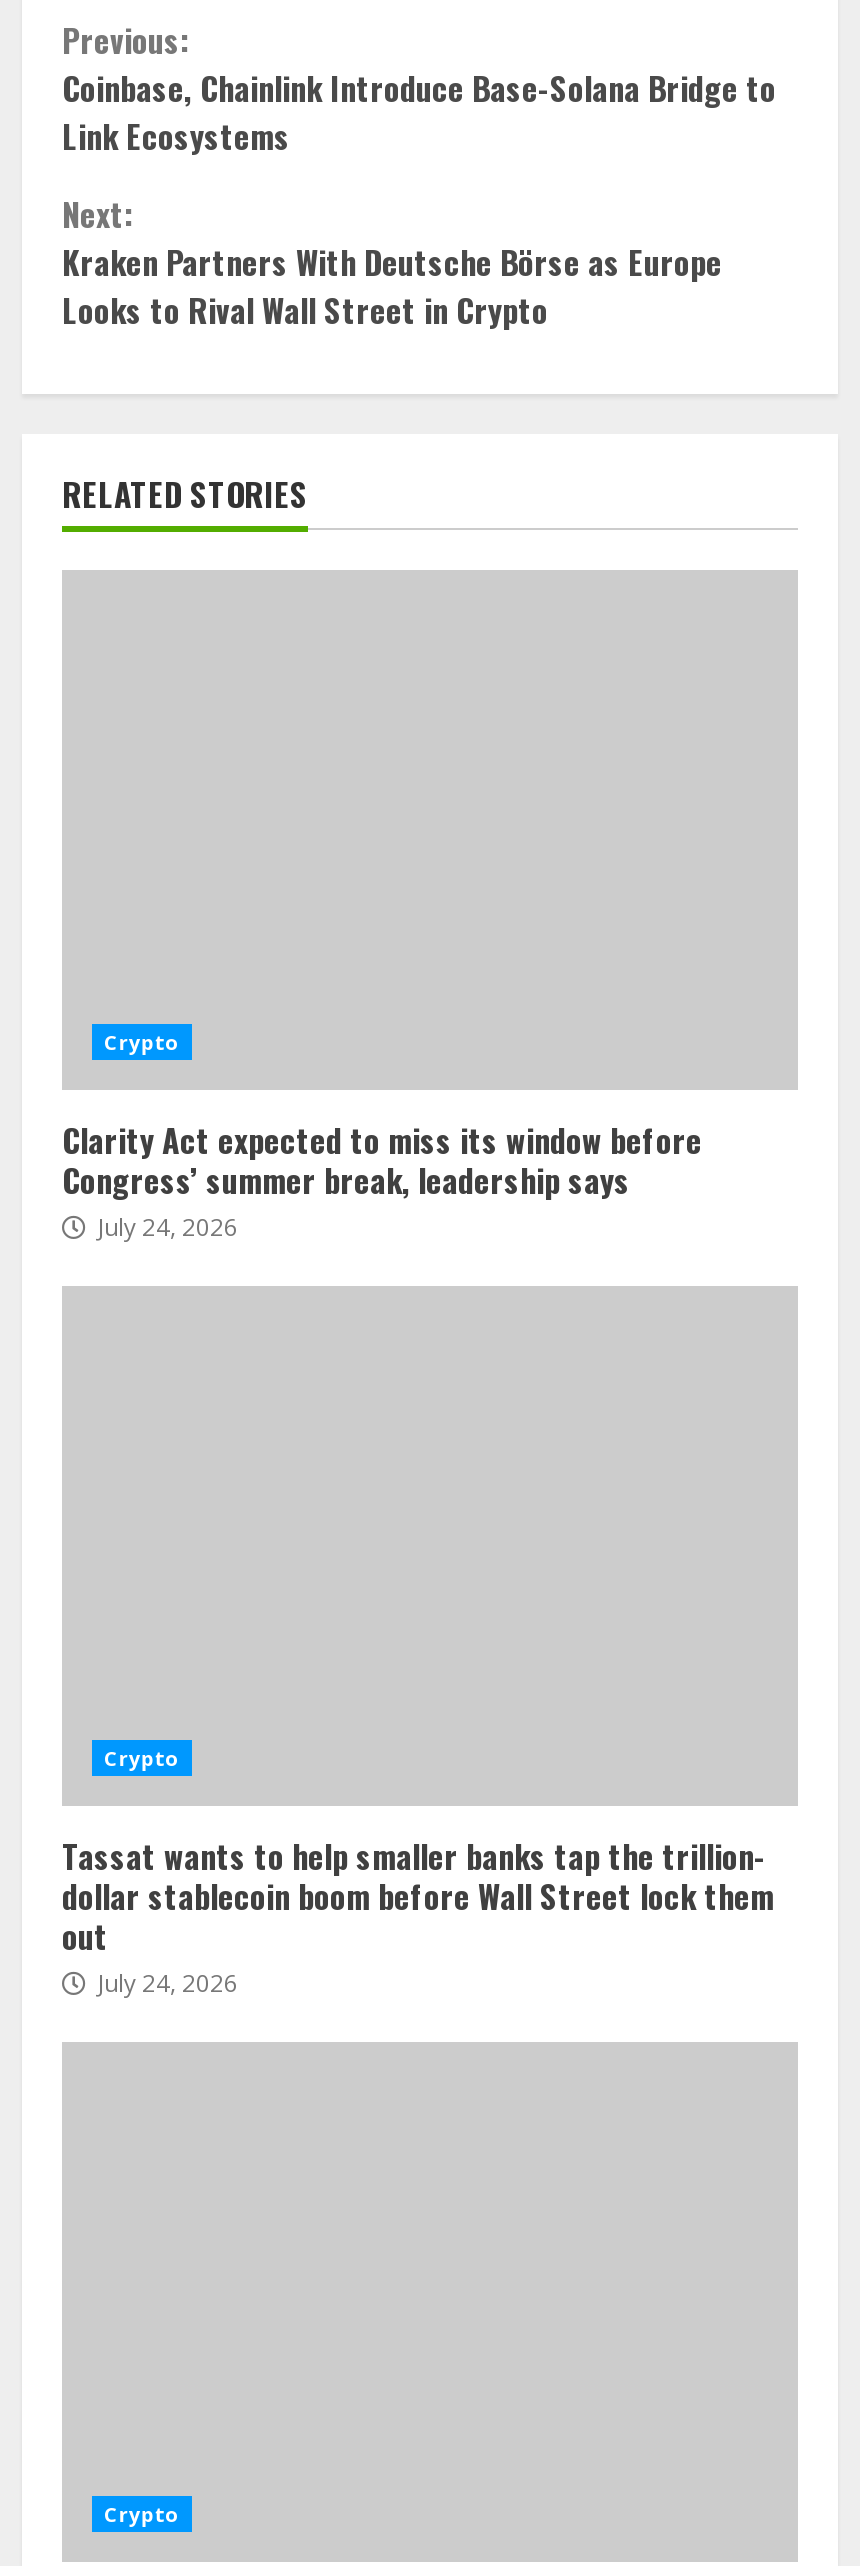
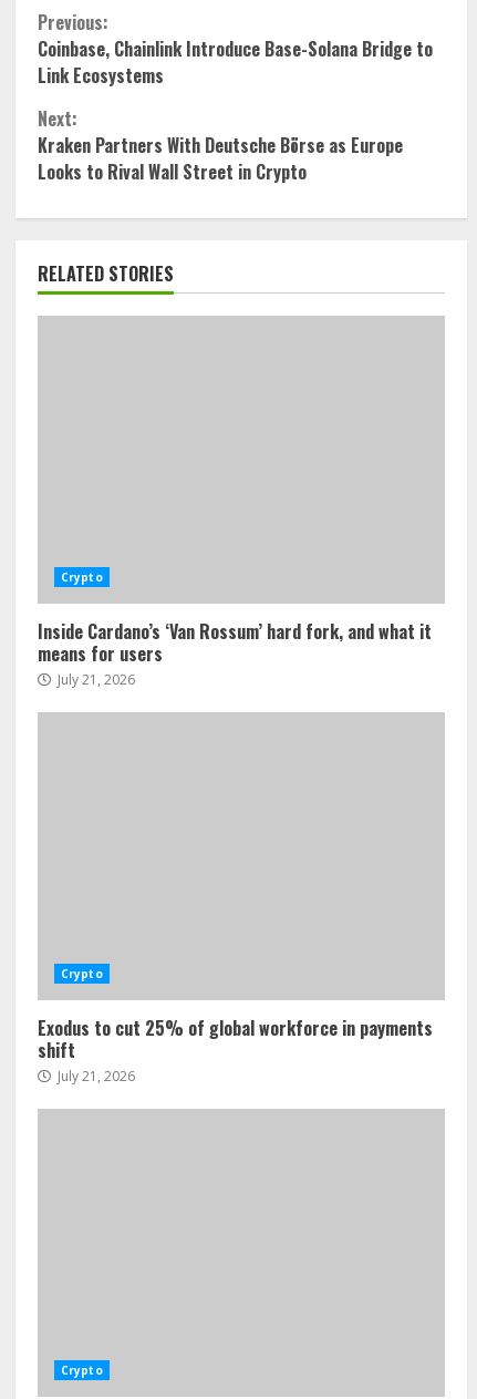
[62,1116,702,1244] Clarity Act expected to miss its window before | Congress’ summer break, leadership says | July 24, 2026 -> [38,618,432,689] Inside Cardano’s ‘Van Rossum’ hard fork, and what it | means for users | July 21, 2026
[62,1832,774,2000] Tassat wants to help smaller banks tap the trillion- | dollar stablecoin boom before Wall Street lock them | out | July 24, 2026 -> [38,1015,433,1086] Exodus to cut 25% of global workforce in payments | shift | July 21, 2026

